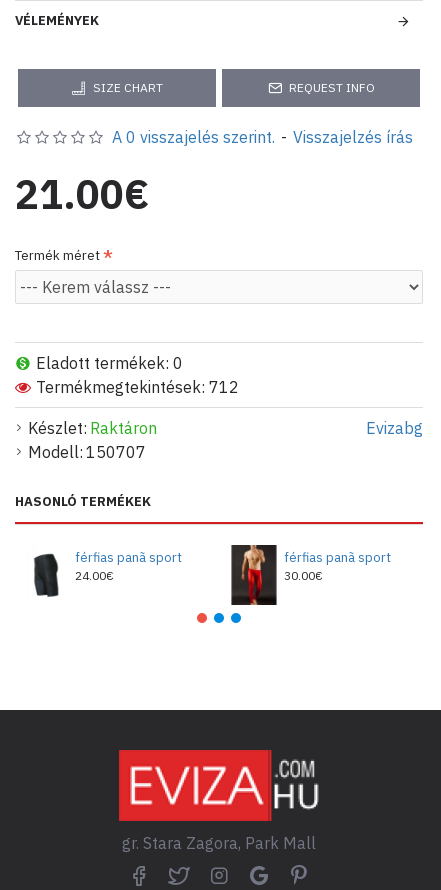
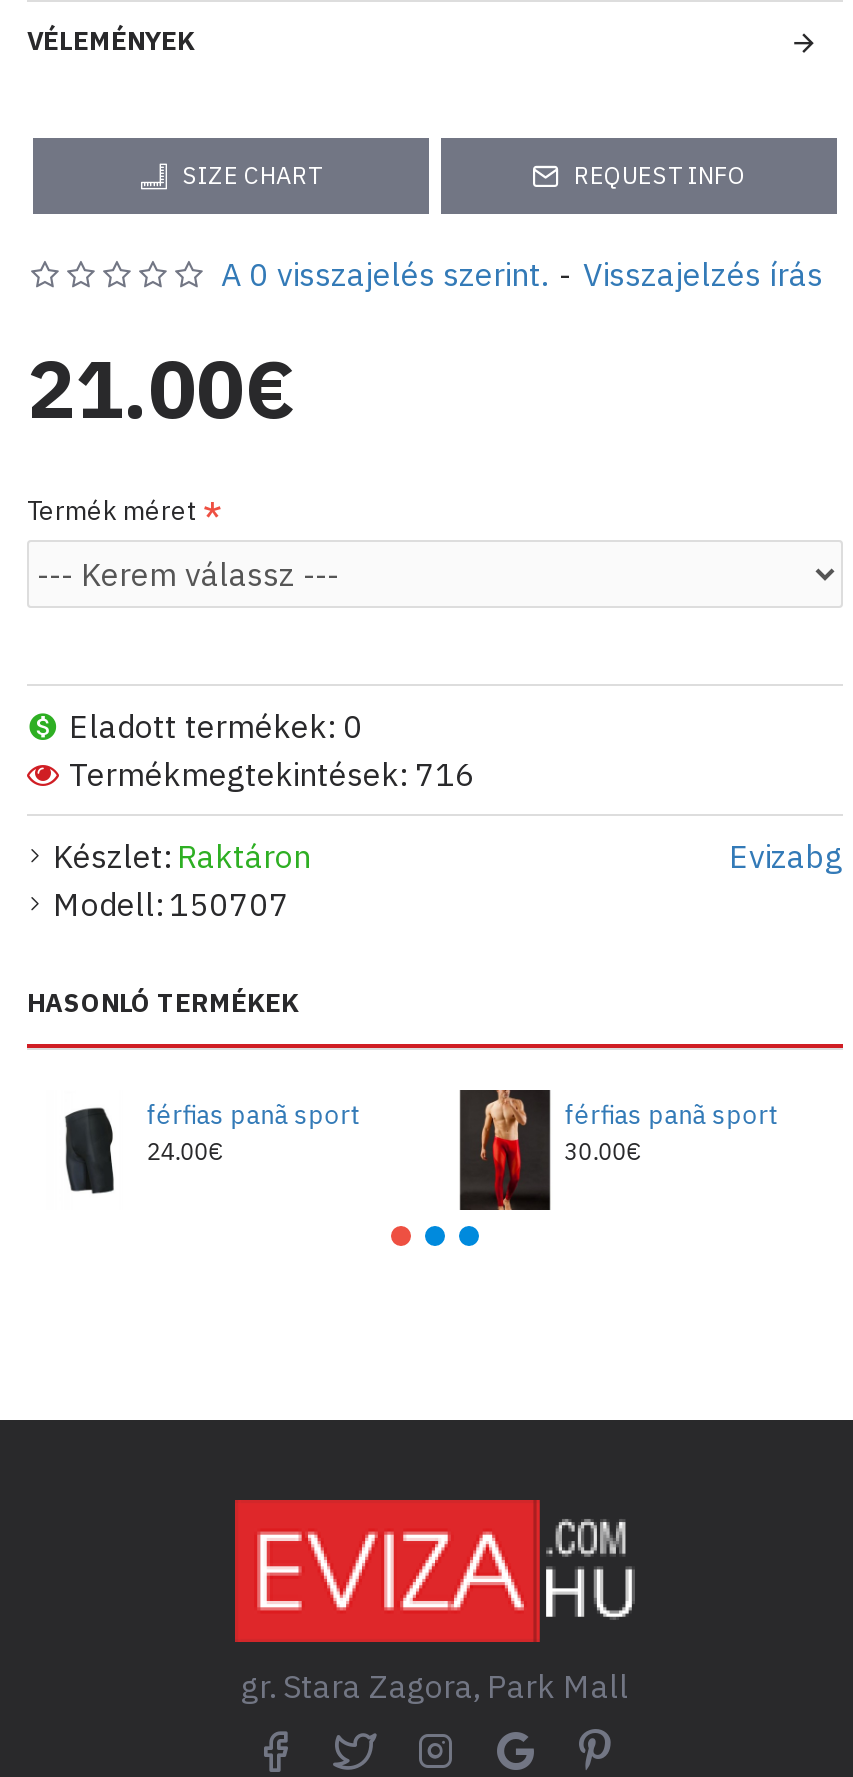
[36,377,239,397] Termékmegtekintések: 712 -> [69,755,475,795] Termékmegtekintések: 716

